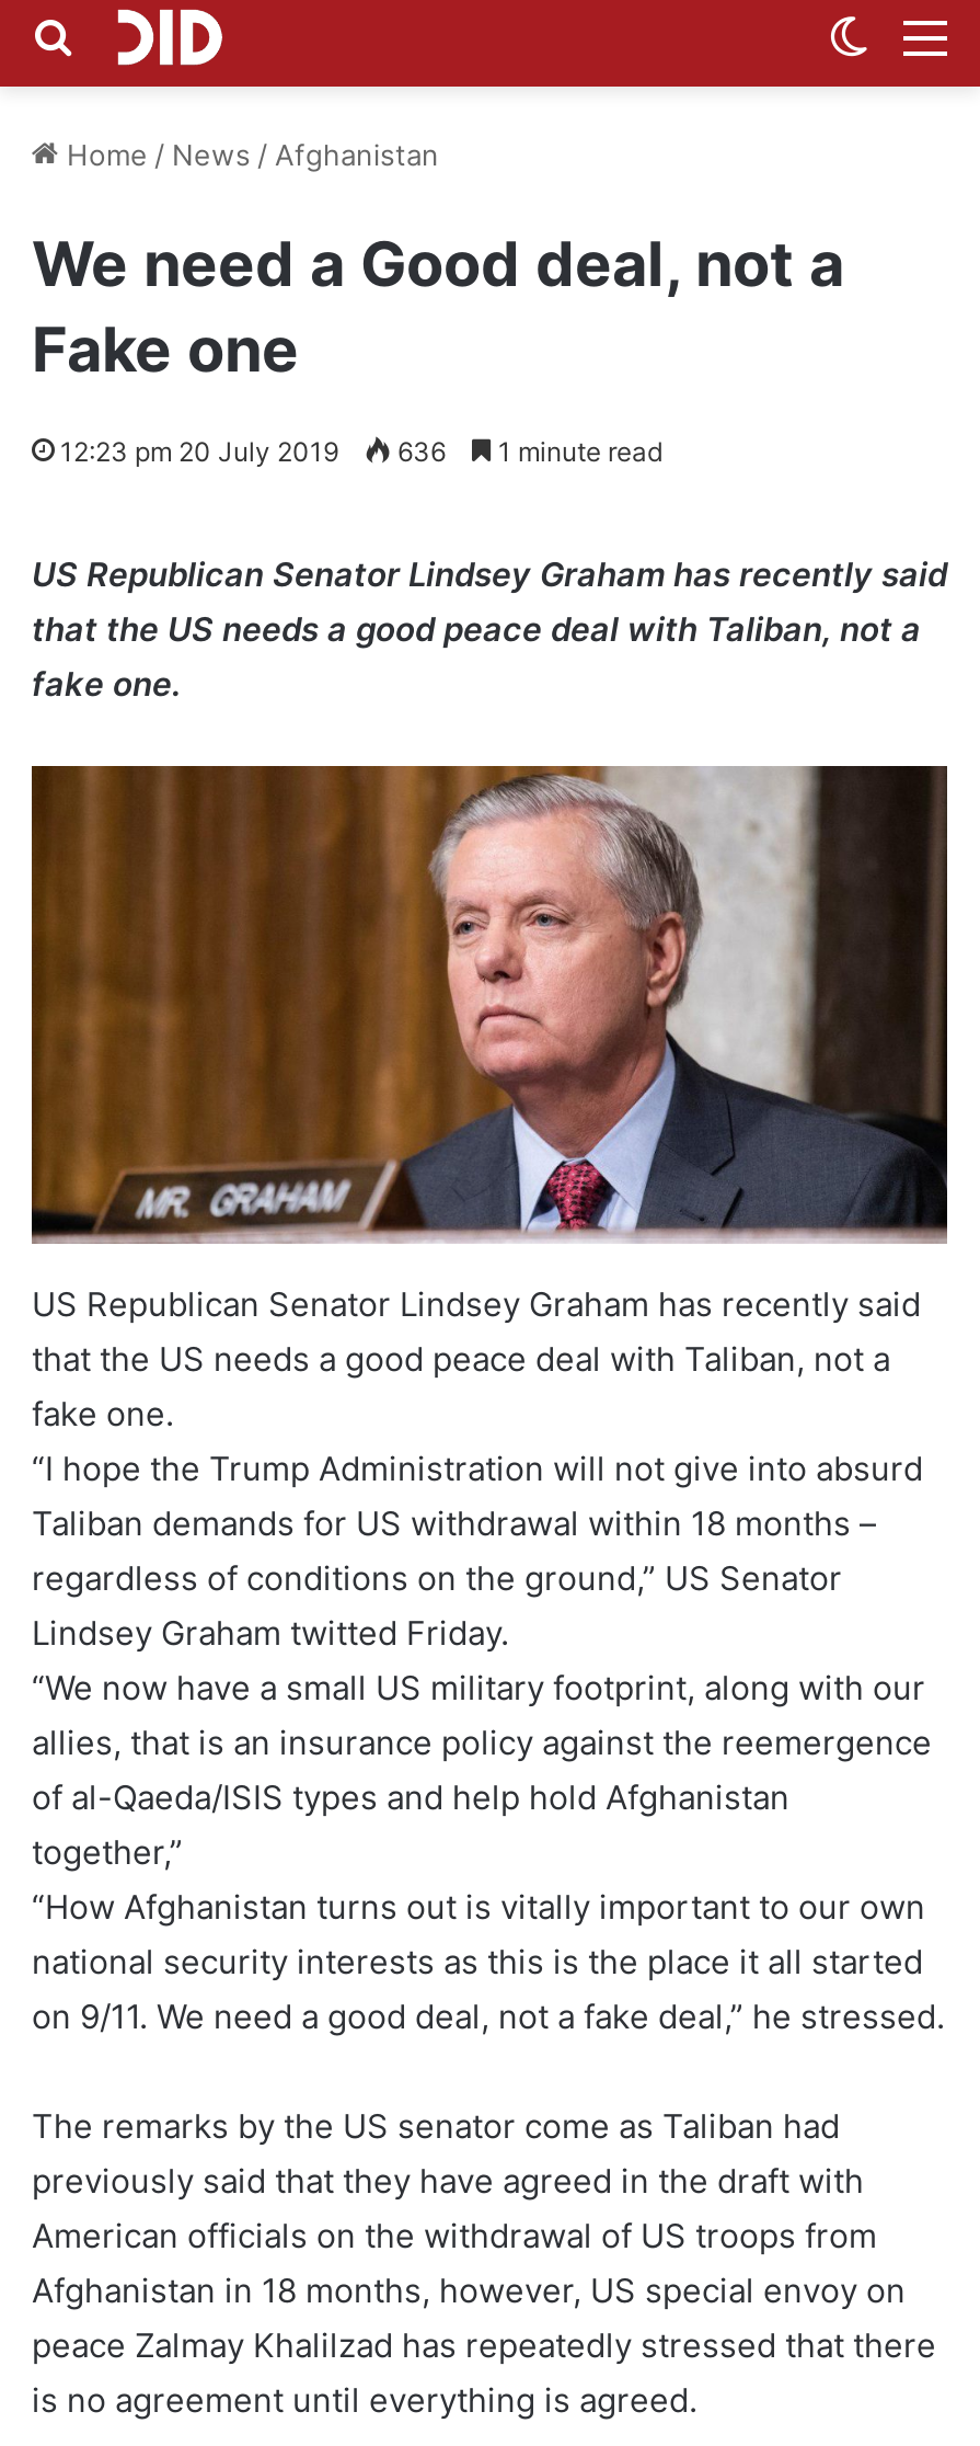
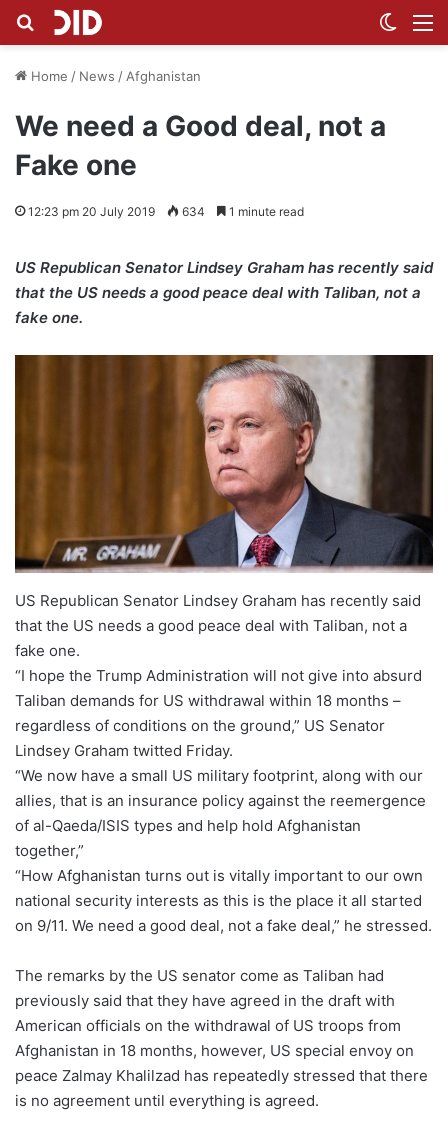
[60,435,662,468] 12:23 pm 20 July 2019 636 1 minute read -> [28,204,304,219] 12:23 pm 20 July 2019 634 1 minute read

